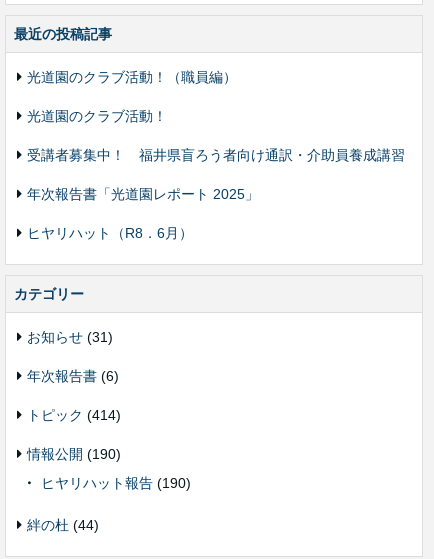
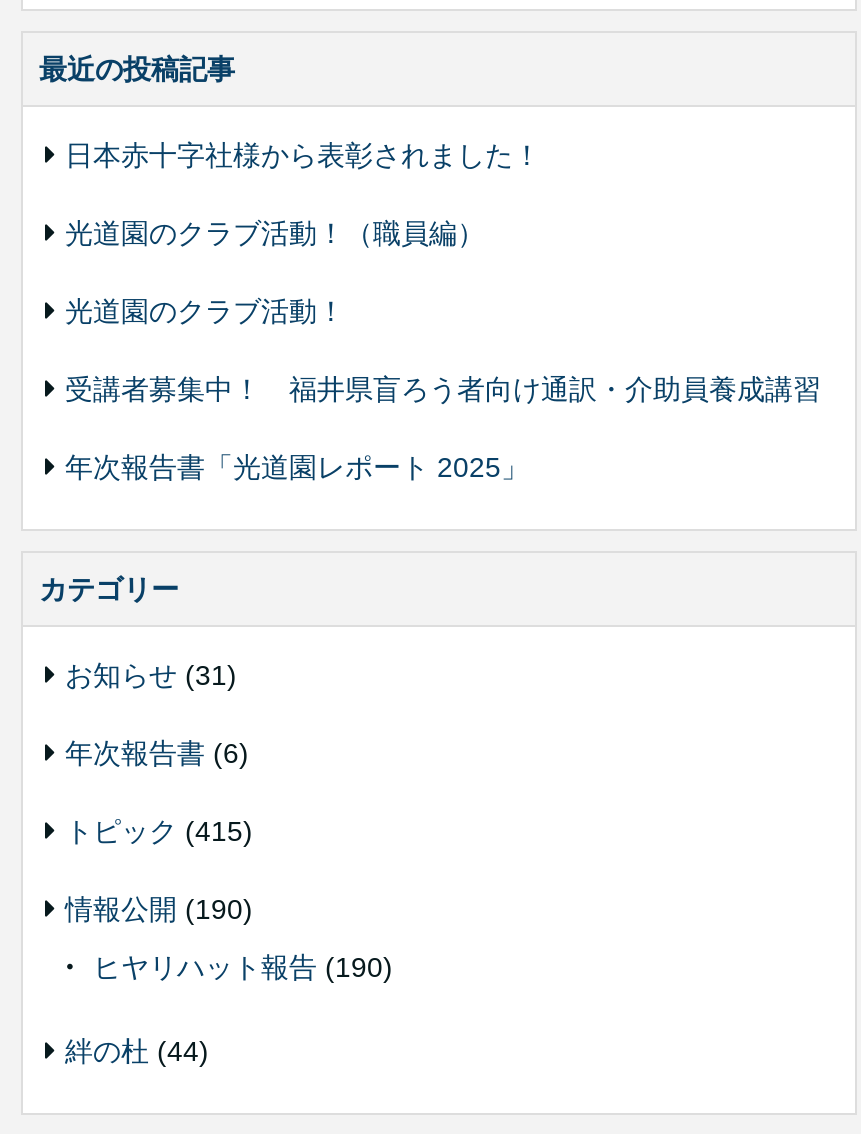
none -> [65,139,541,171] 日本赤十字社様から表彰されました！
moved [27,69,405,202] -> [65,217,821,483]: 光道園のクラブ活動！（職員編） | 光道園のクラブ活動！ | 受講者募集中！ 福井県盲ろう者向け通訳・介助員養成講習 | 年次報告書「光道園レポート 2025」
[27,225,193,241] ヒヤリハット（R8．6月） -> none
[27,407,121,423] トピック(414) -> [65,815,253,847] トピック(415)

